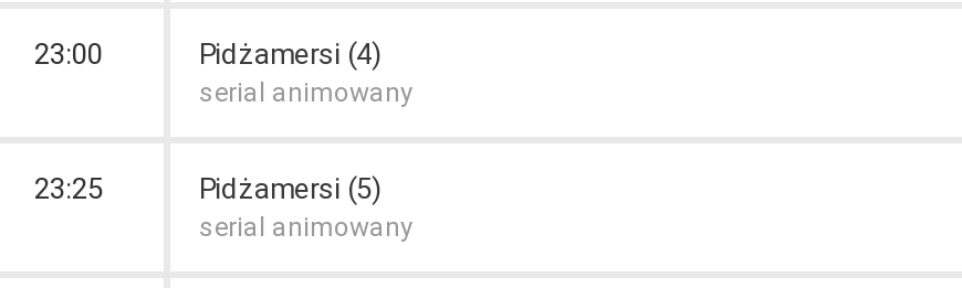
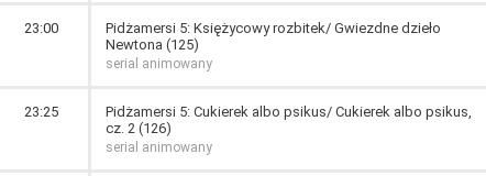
[199,38,383,71] Pidżamersi (4) -> [106,20,441,53] Pidżamersi 5: Księżycowy rozbitek/ Gwiezdne dzieło | Newtona (125)
[199,172,383,205] Pidżamersi (5) -> [106,103,472,136] Pidżamersi 5: Cukierek albo psikus/ Cukierek albo psikus, | cz. 2 (126)

